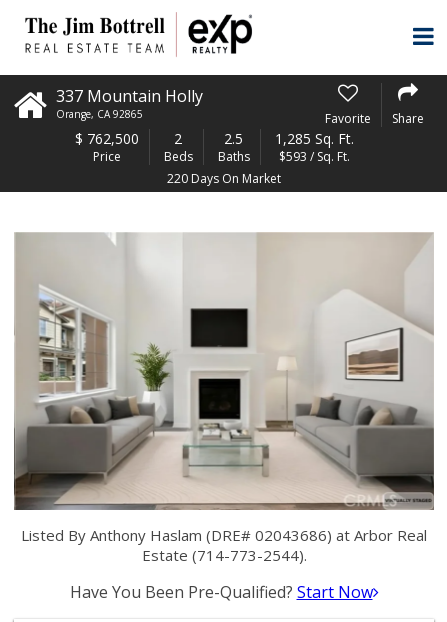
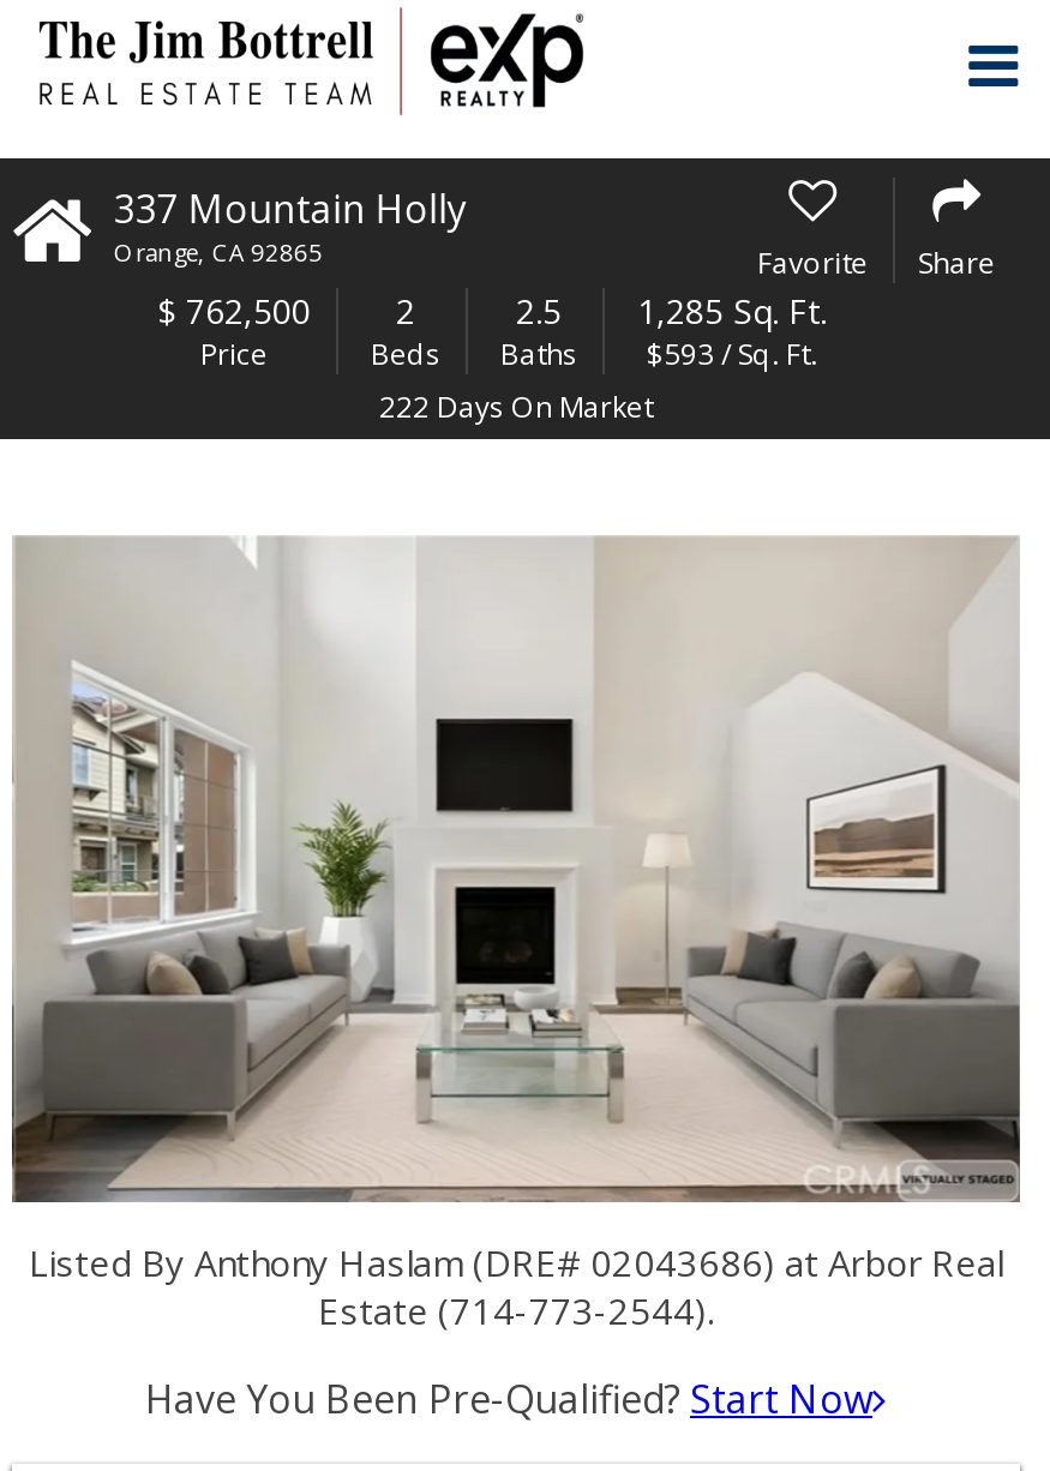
[167,170,281,187] 220 Days On Market -> [379,386,653,427] 222 Days On Market

